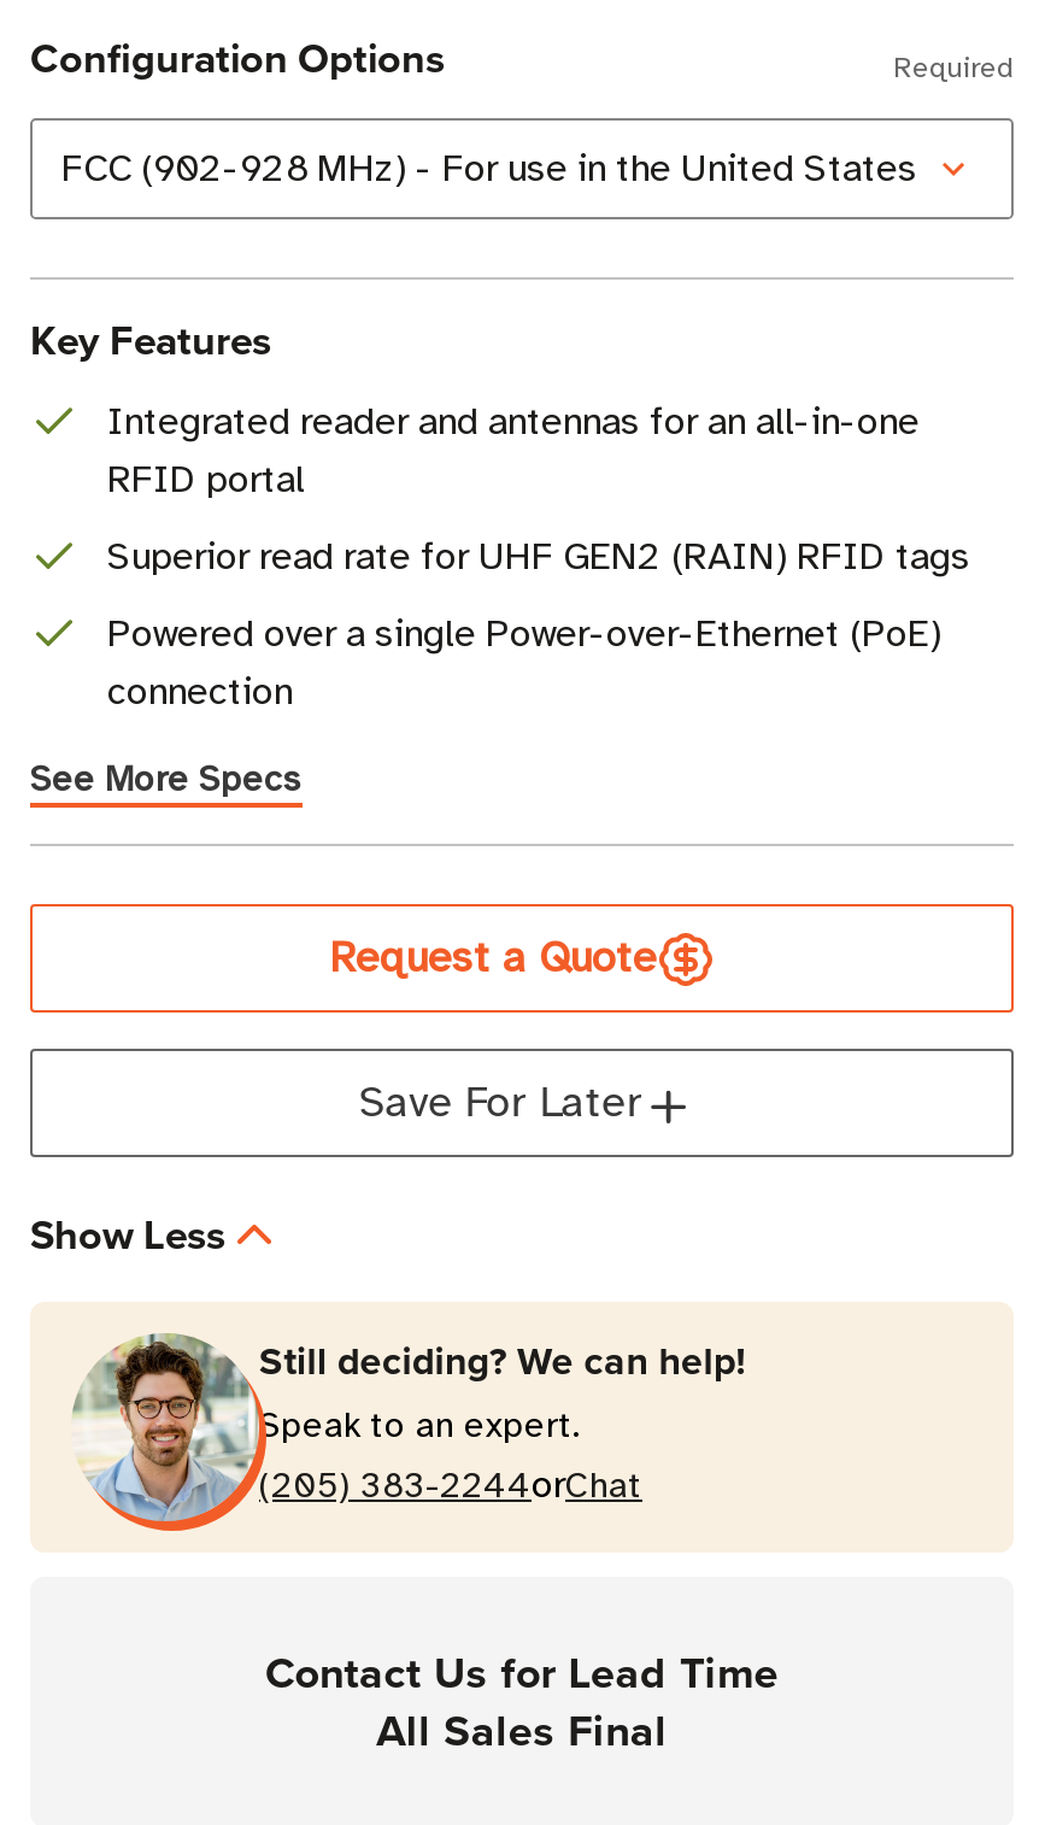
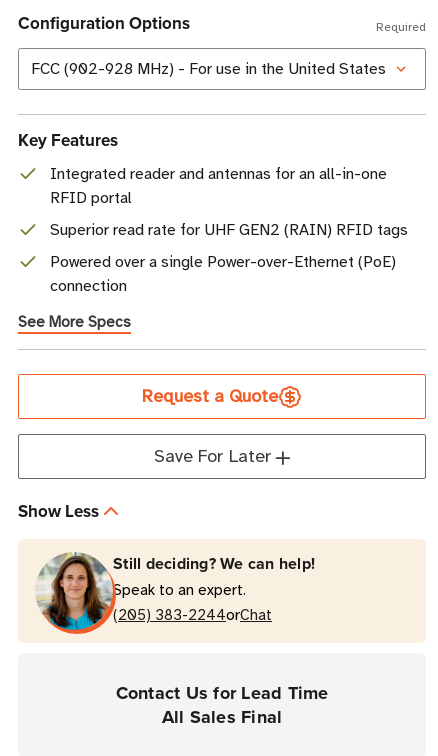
[71,1333,252,1524] [image] -> [35,552,110,631] [image]

